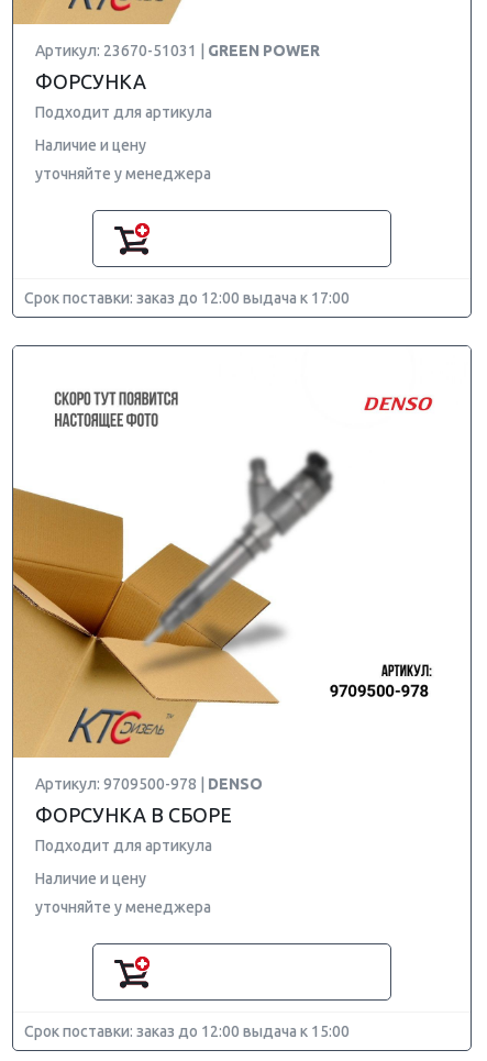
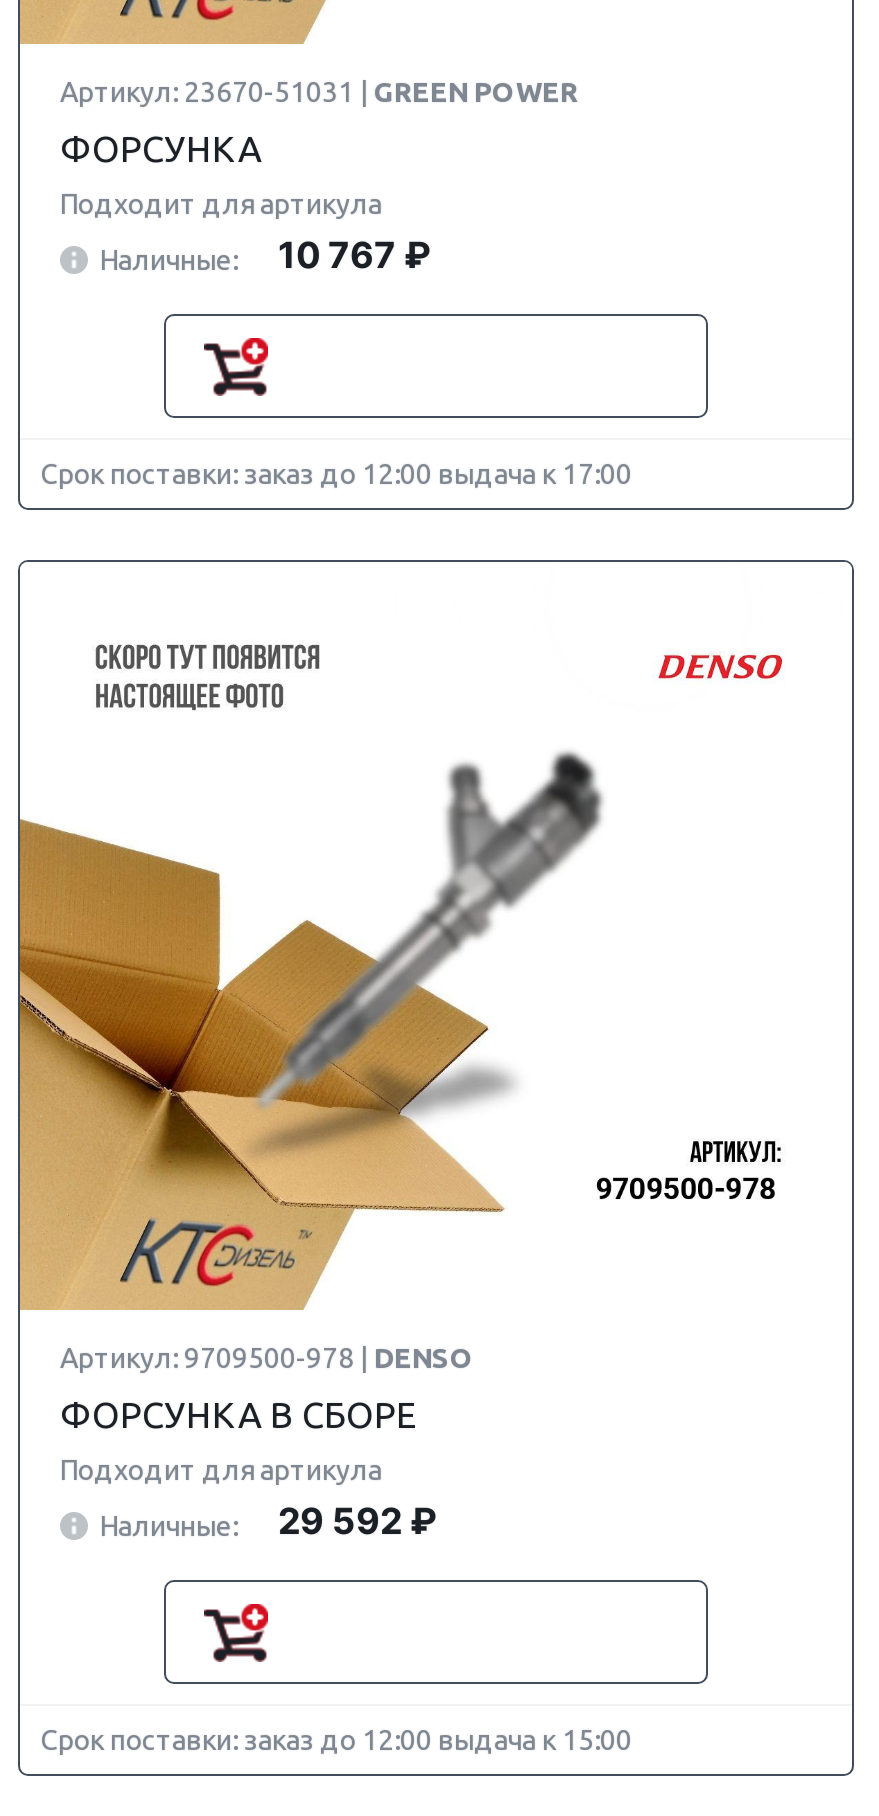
[35,136,211,183] Наличие и цену | уточняйте у менеджера -> [100,234,430,276] Наличные: | 10 767 ₽
[35,870,211,916] Наличие и цену | уточняйте у менеджера -> [100,1500,436,1542] Наличные: | 29 592 ₽

